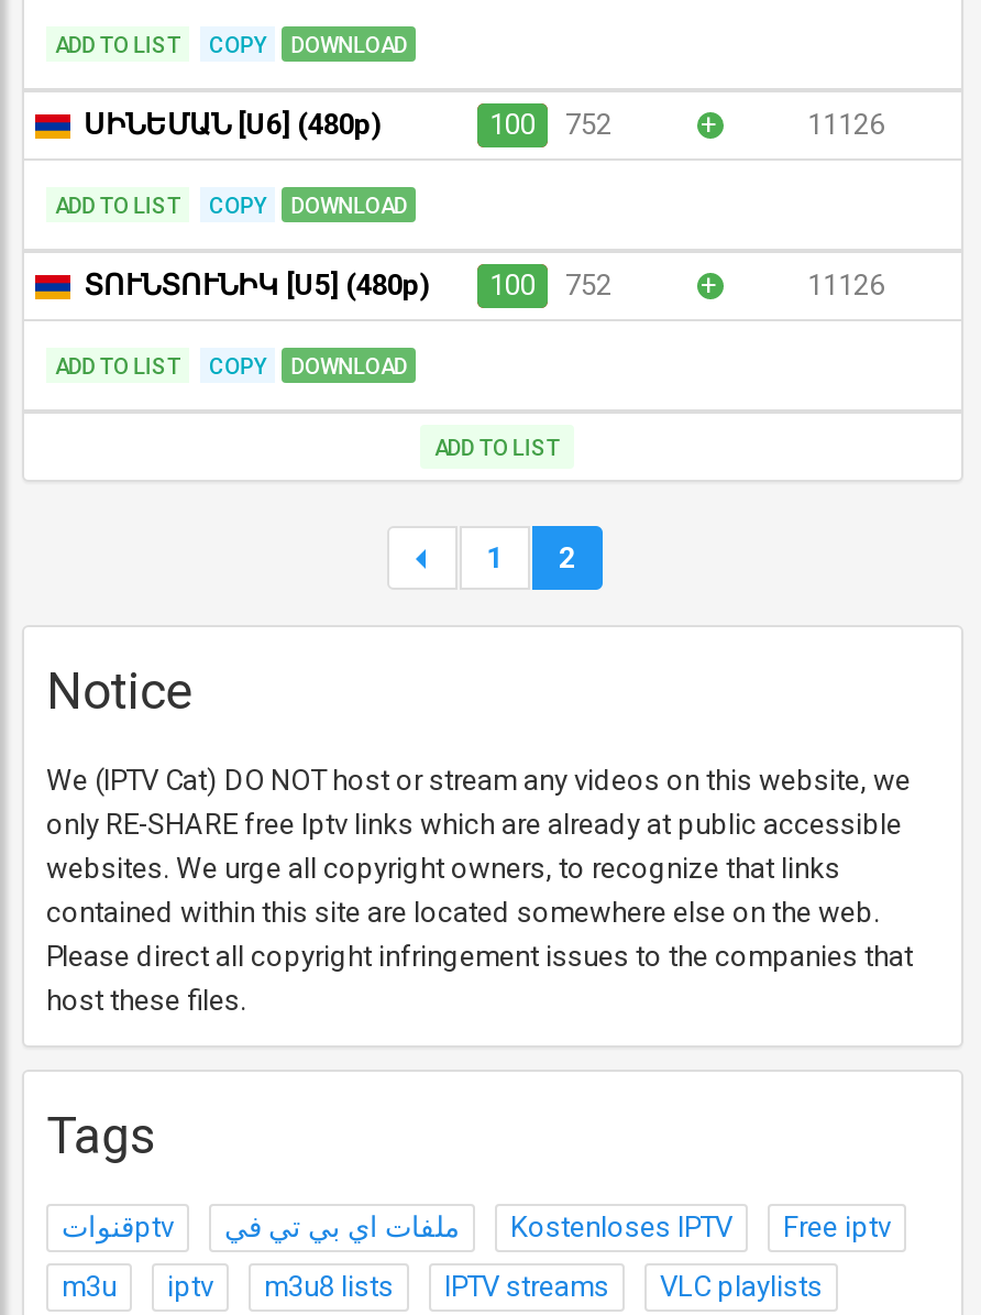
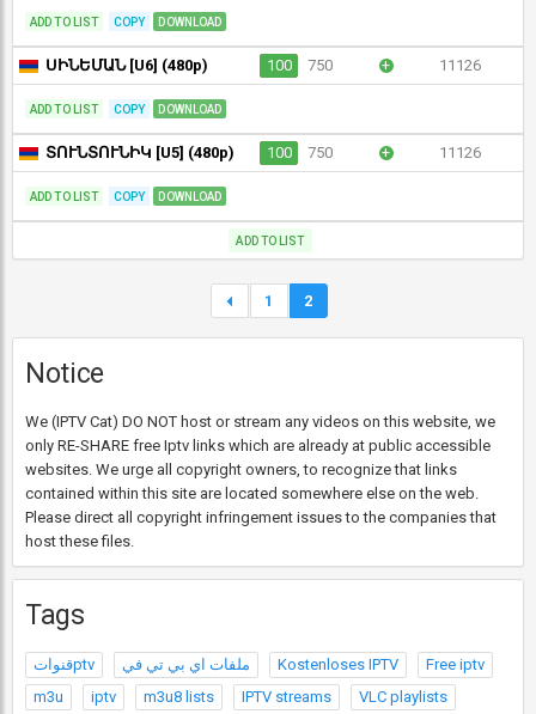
[489,108,611,141] 100 752 -> [266,56,333,74] 100 750
[84,269,611,302] ՏՈՒՆՏՈՒՆԻԿ [U5] (480p) 100 752 -> [45,144,333,161] ՏՈՒՆՏՈՒՆԻԿ [U5] (480p) 100 750

